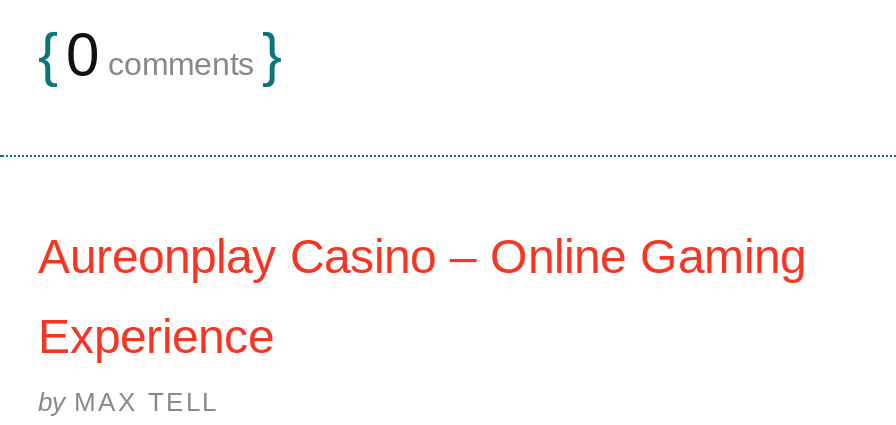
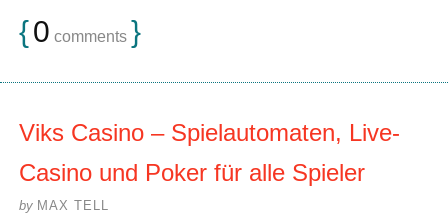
[38,228,806,282] Aureonplay Casino – Online Gaming -> [19,119,400,146] Viks Casino – Spielautomaten, Live-
[38,308,274,362] Experience -> [19,159,365,186] Casino und Poker für alle Spieler

